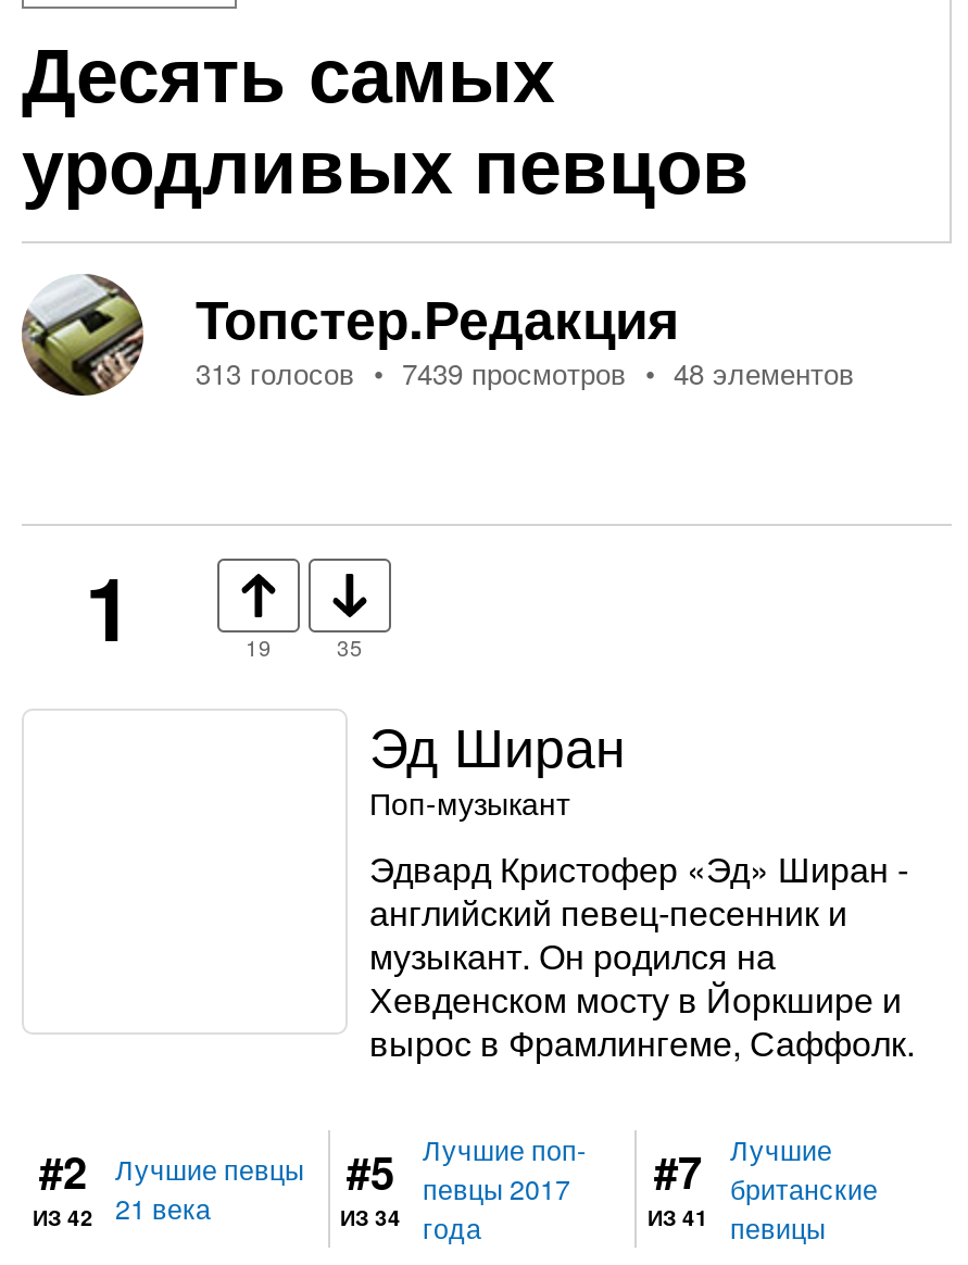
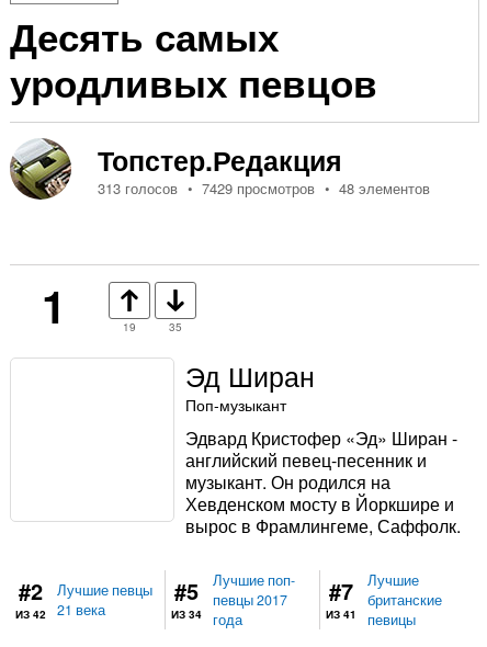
[196,352,854,393] 313 голосов 7439 просмотров 48 элементов -> [98,178,430,198] 313 голосов 7429 просмотров 48 элементов

